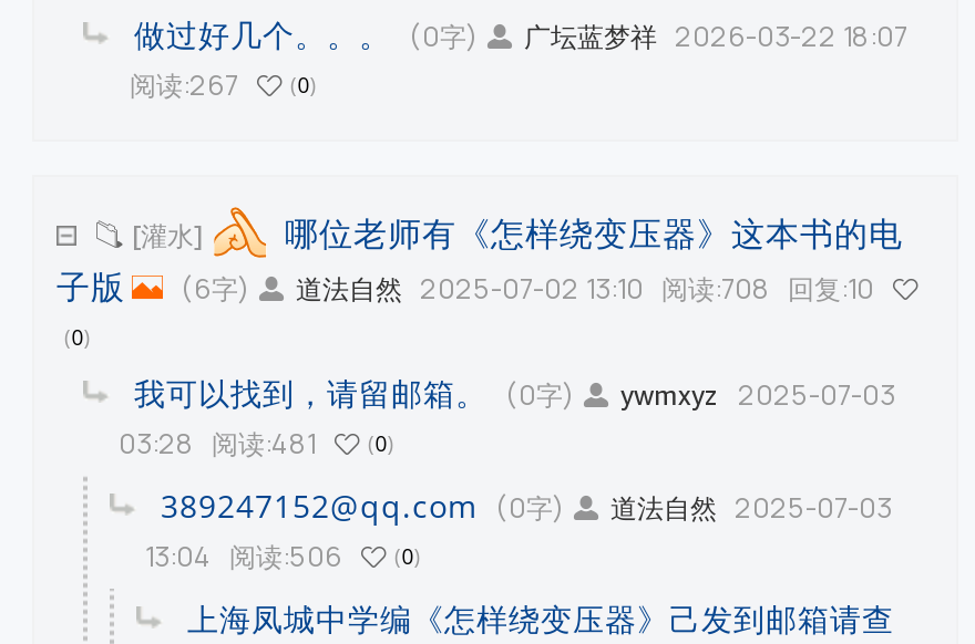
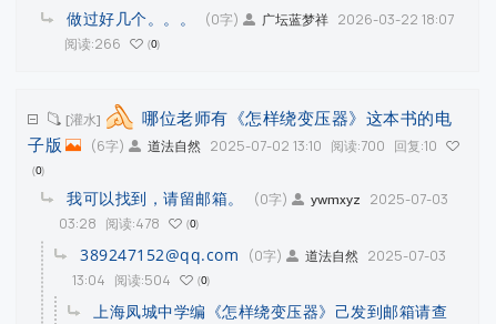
[130,66,310,104] 阅读:267 0 -> [64,34,157,53] 阅读:266 0
[296,270,874,308] 道法自然 2025-07-02 13:10 阅读:708 回复:10 -> [148,136,437,155] 道法自然 2025-07-02 13:10 阅读:700 回复:10
[119,425,387,463] 03:28 阅读:481 0 -> [59,214,196,233] 03:28 阅读:478 0
[145,538,414,575] 13:04 阅读:506 0 -> [72,271,207,290] 13:04 阅读:504 0

